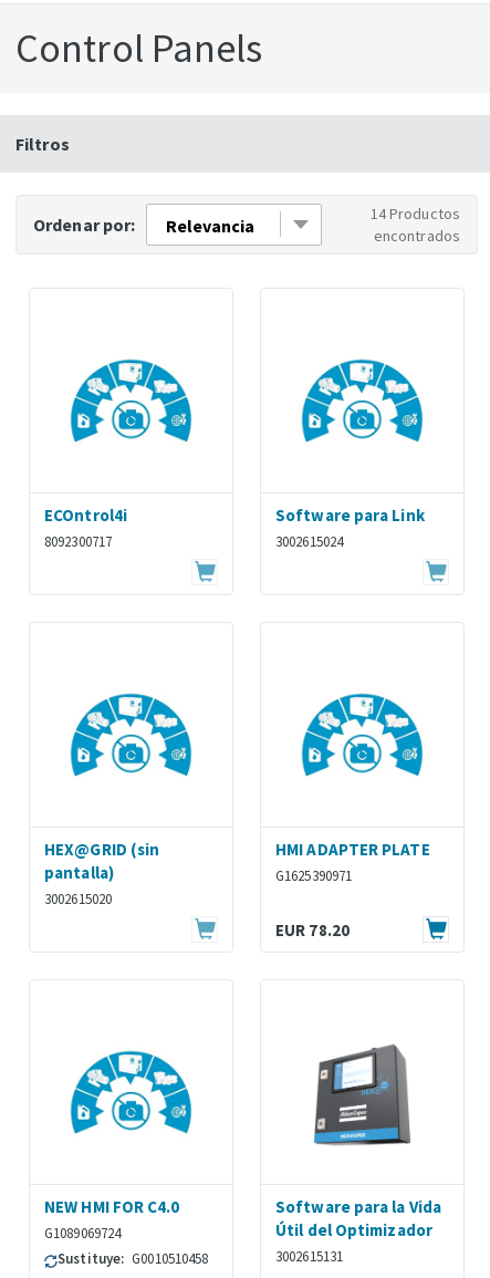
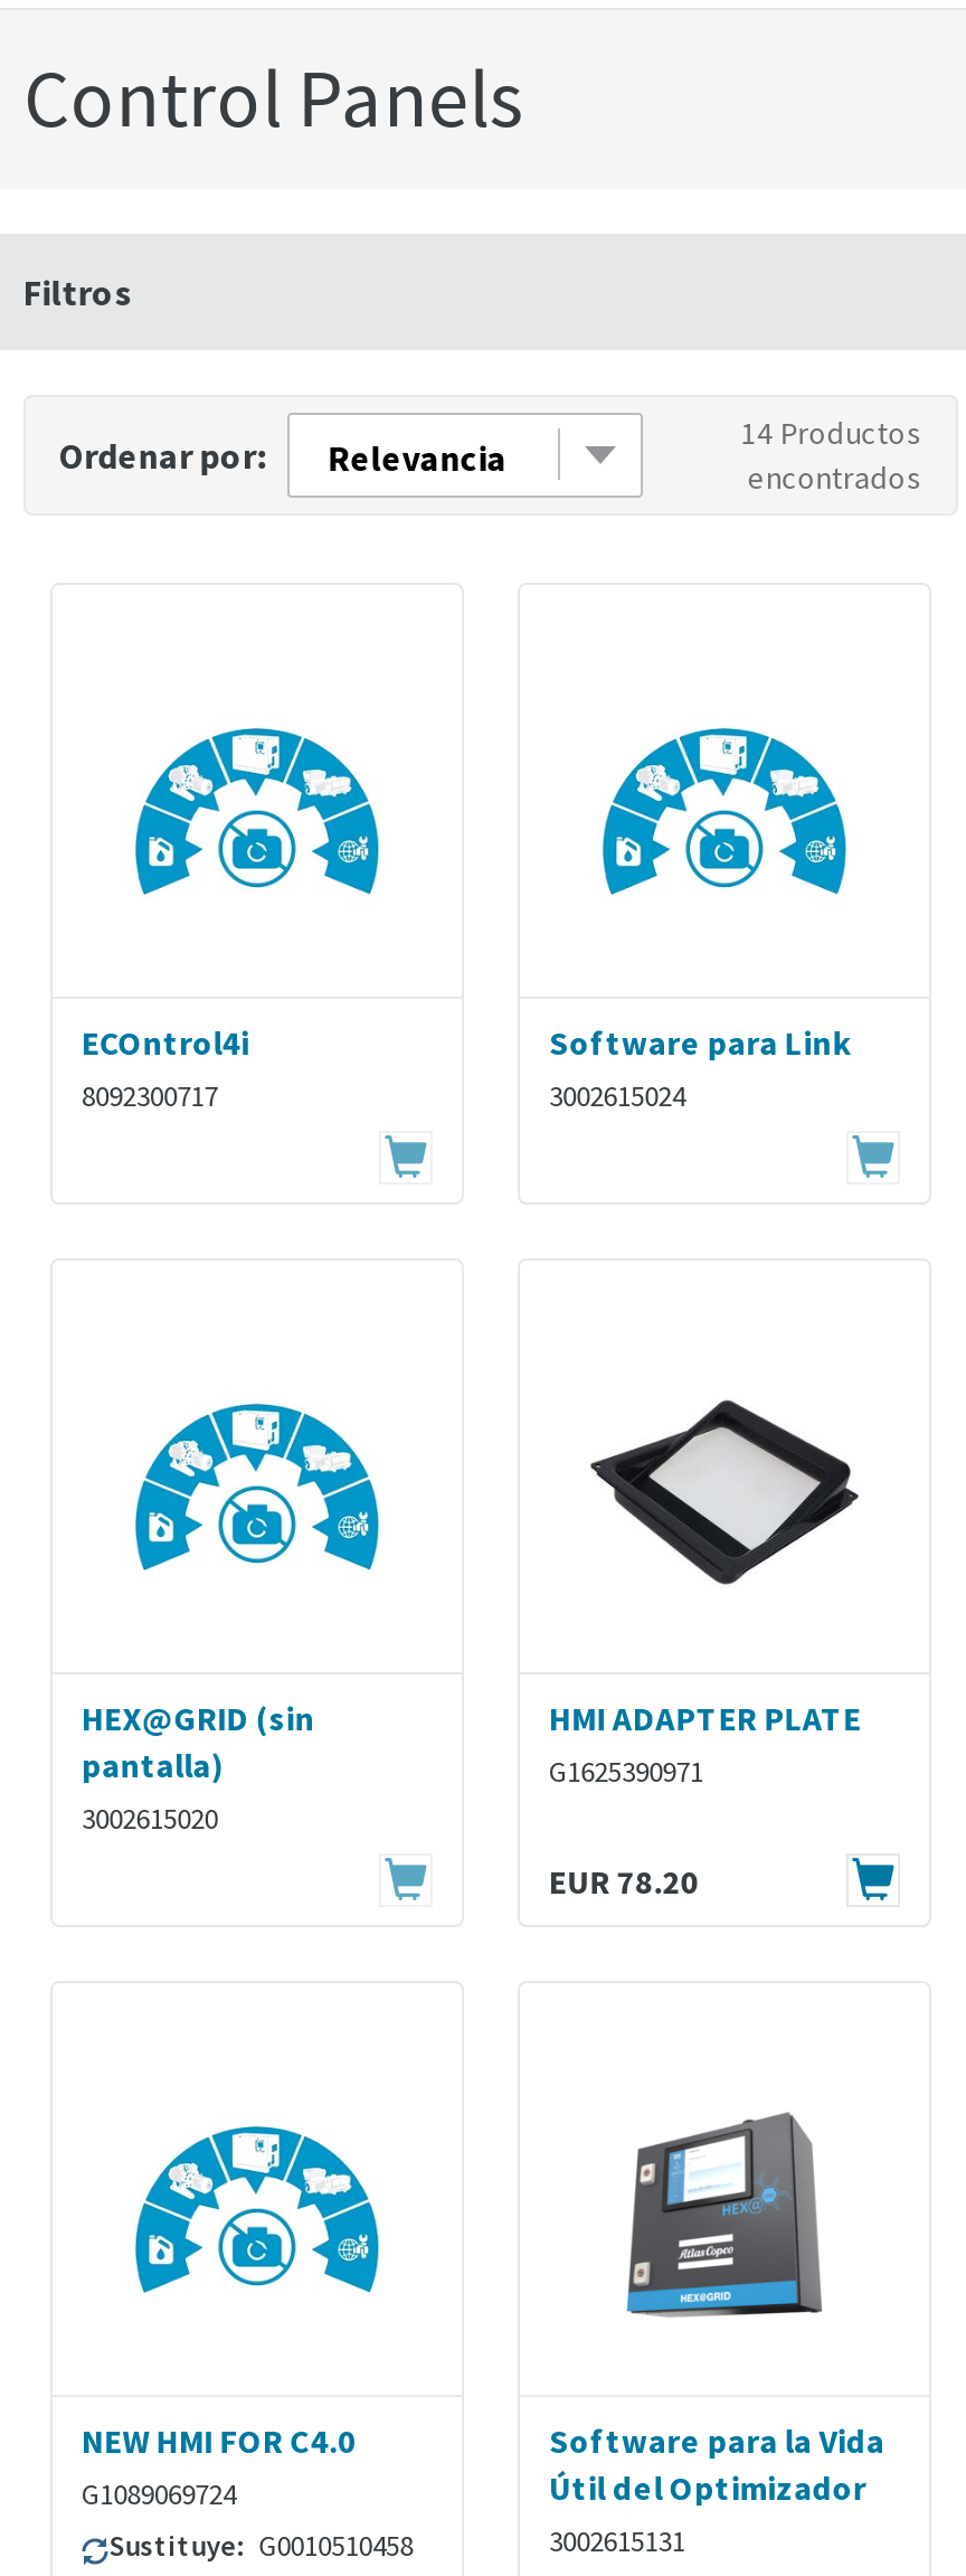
[296,693,428,783] [image] -> [589,1399,860,1587] [image]

